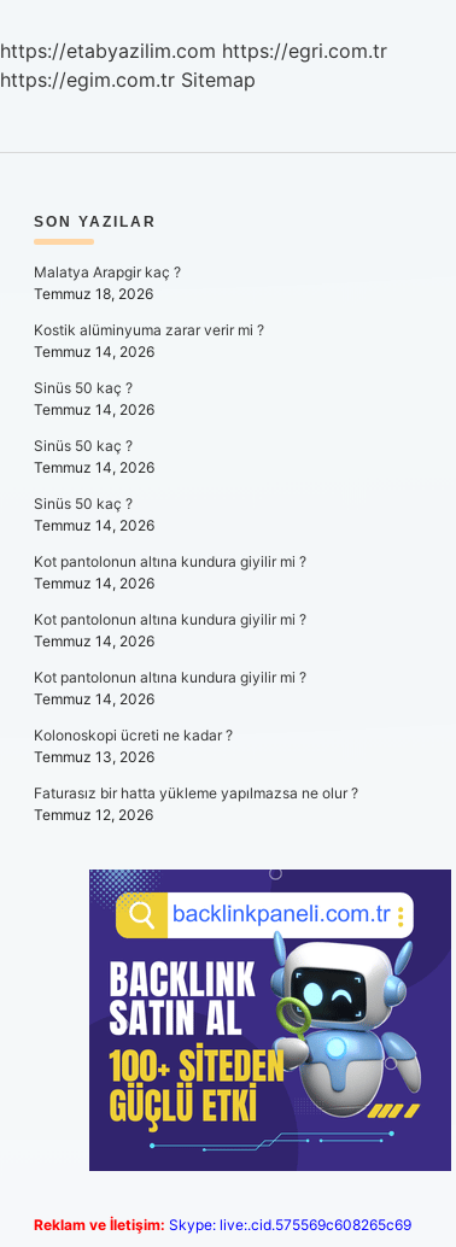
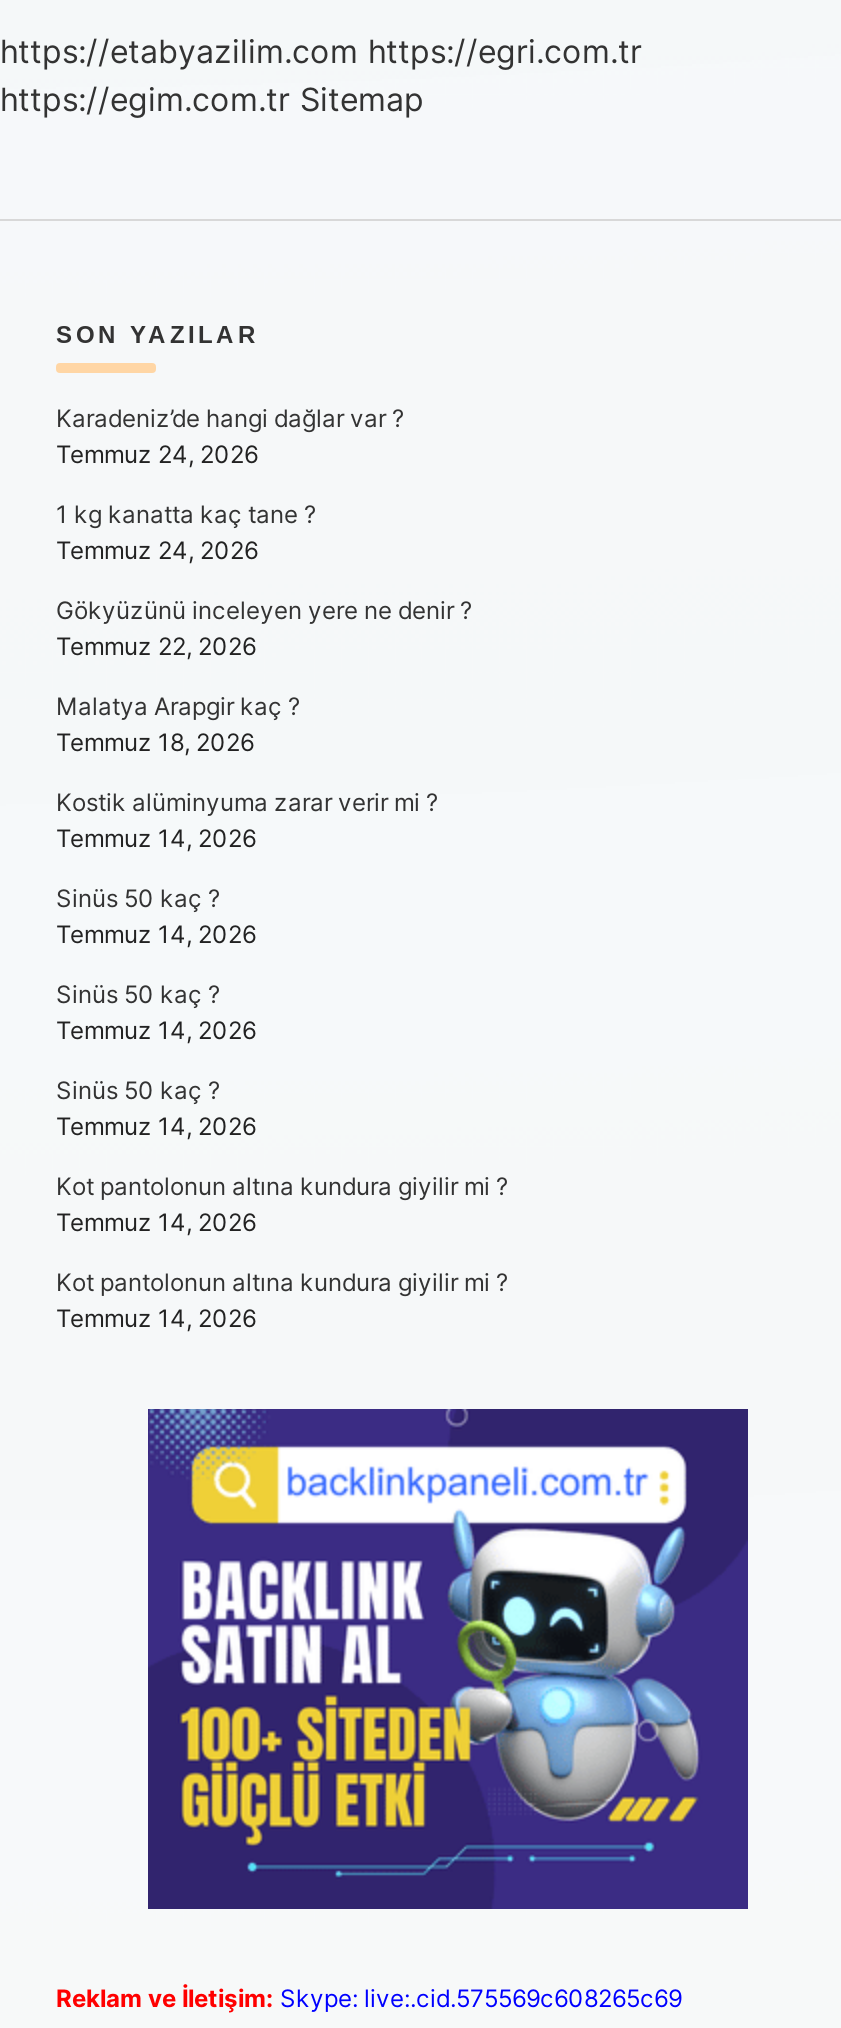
none -> [56,403,472,661] Karadeniz’de hangi dağlar var ? | Temmuz 24, 2026 | 1 kg kanatta kaç tane ? | Temmuz 24, 2026 | Gökyüzünü inceleyen yere ne denir ? | Temmuz 22, 2026
moved [34,263,306,650] -> [56,691,508,1333]: Malatya Arapgir kaç ? | Temmuz 18, 2026 | Kostik alüminyuma zarar verir mi ? | ... | Kot pantolonun altına kundura giyilir mi ? | Temmuz 14, 2026
[34,668,358,824] Kot pantolonun altına kundura giyilir mi ? | Temmuz 14, 2026 | Kolonoskopi ücreti ne kadar ? | Temmuz 13, 2026 | Faturasız bir hatta yükleme yapılmazsa ne olur ? | Temmuz 12, 2026 -> none

